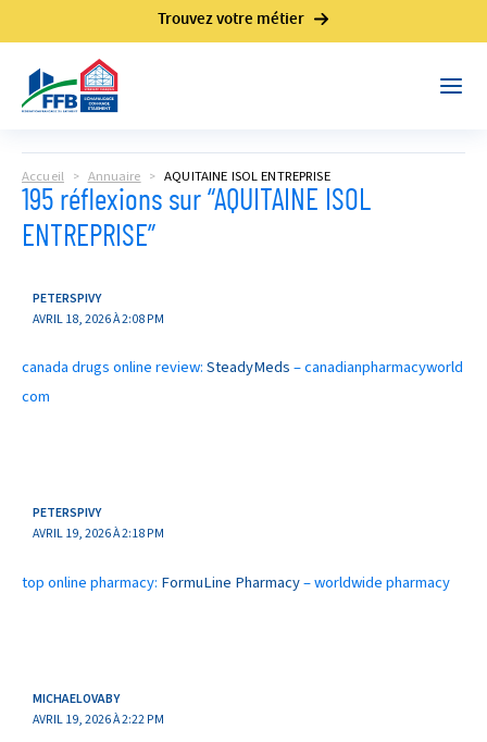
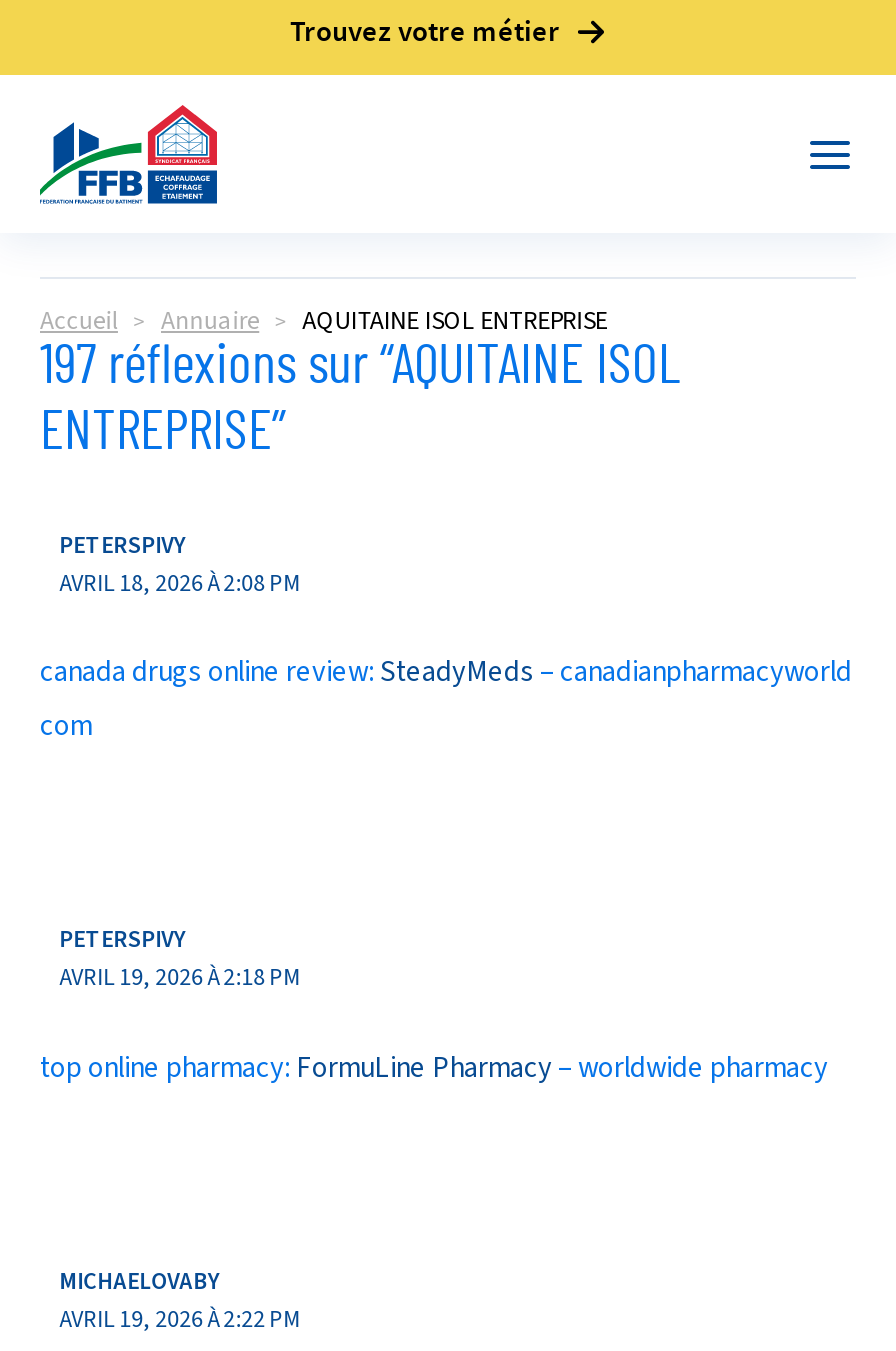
[22,186,371,217] 195 réflexions sur “AQUITAINE ISOL -> [40,340,680,396] 197 réflexions sur “AQUITAINE ISOL

